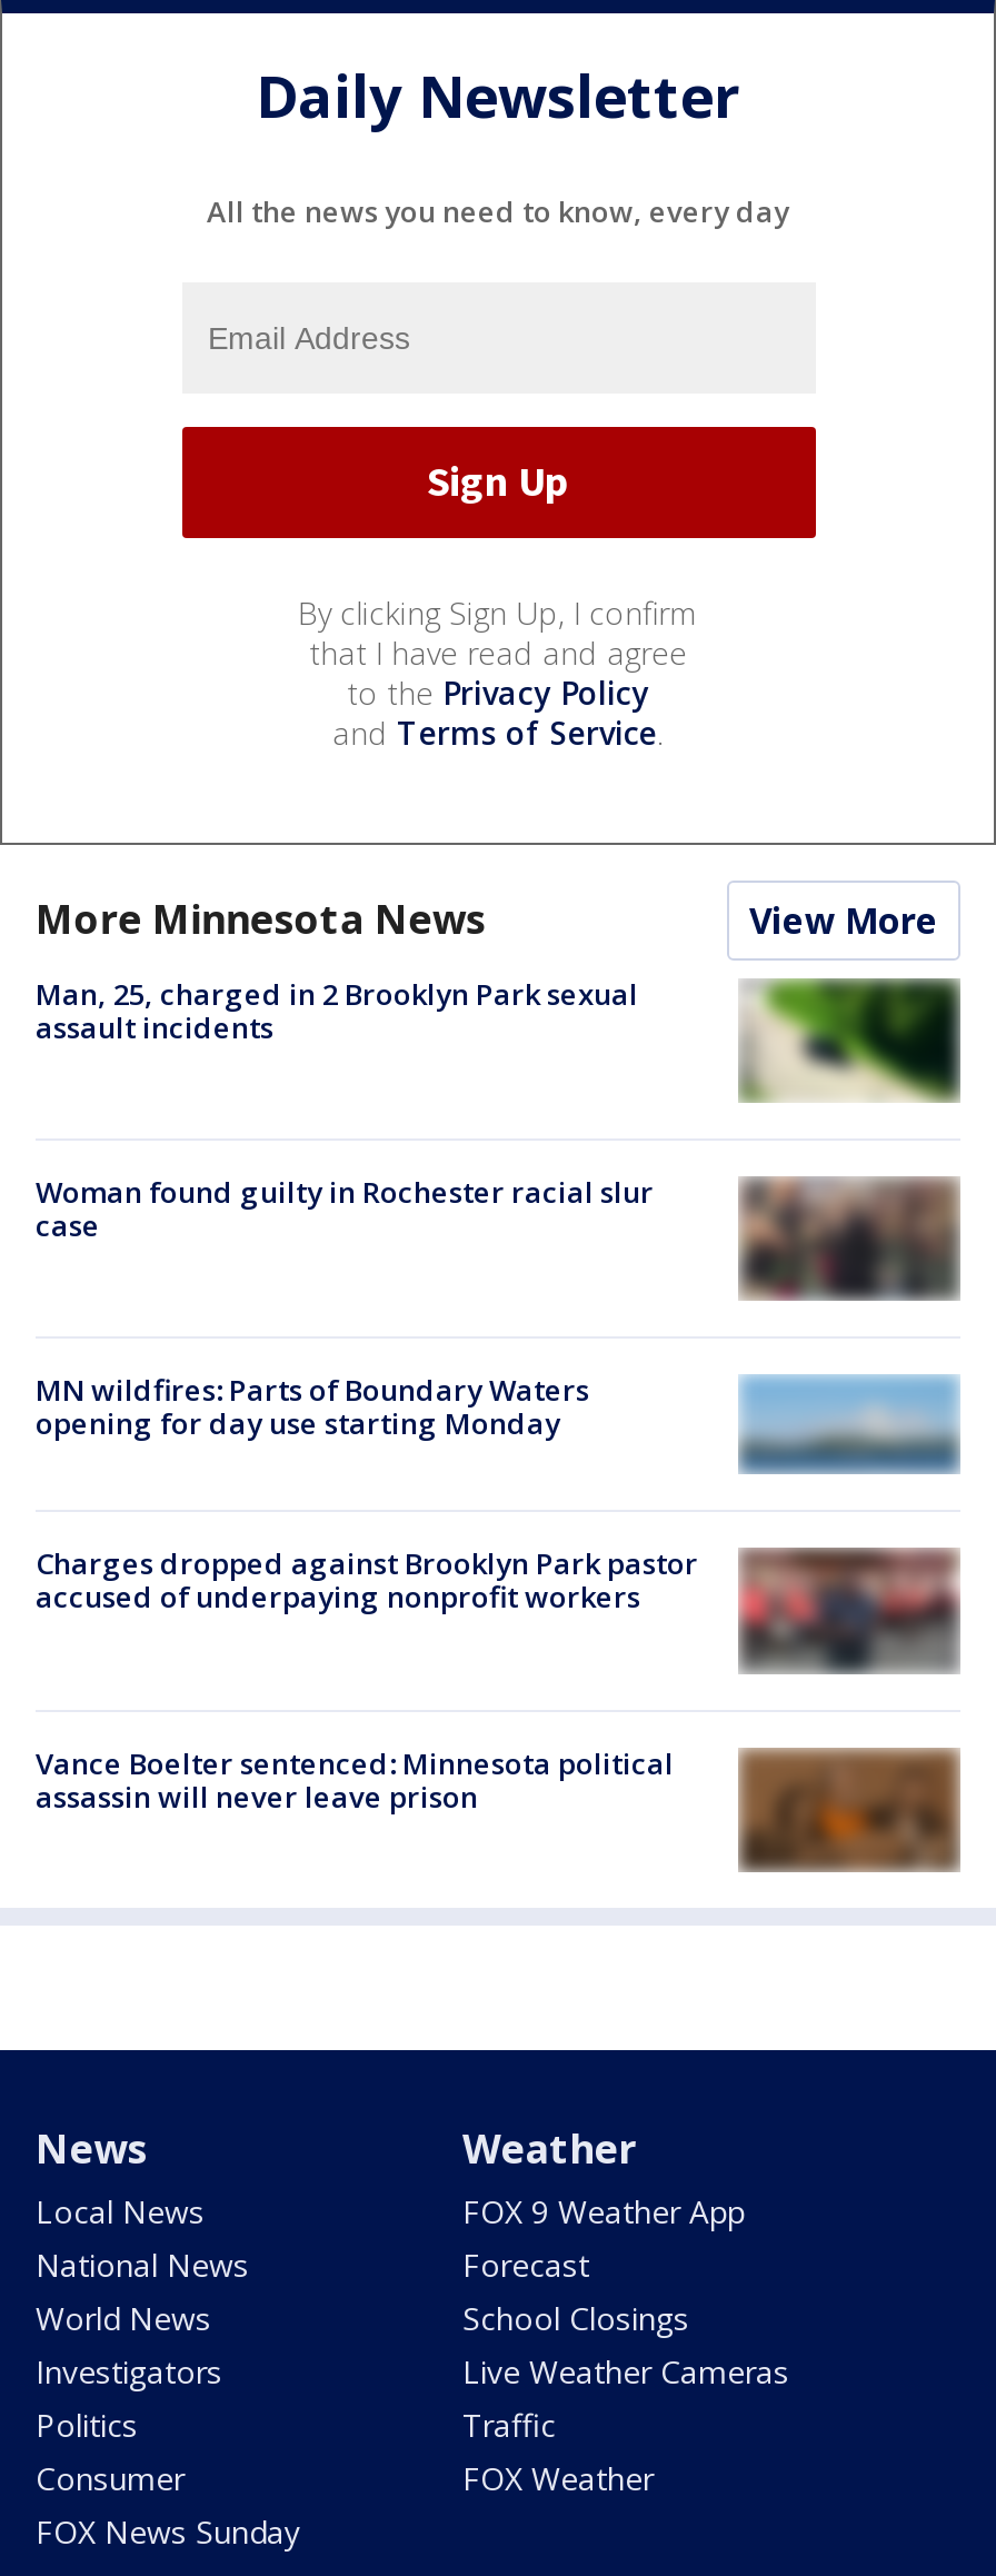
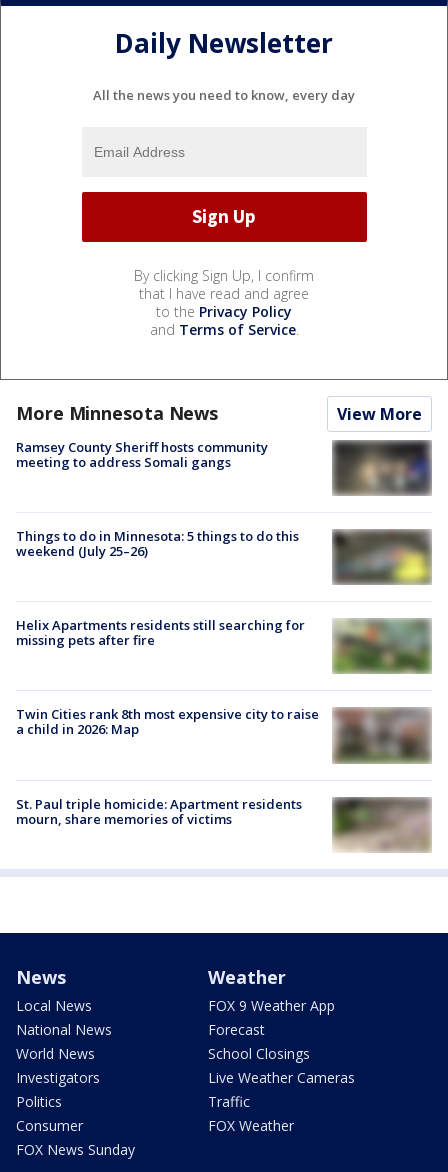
[36,973,638,1046] Man, 25, charged in 2 Brooklyn Park sexual | assault incidents -> [16,437,268,470] Ramsey County Sheriff hosts community | meeting to address Somali gangs
[740,978,956,1103] [image] -> [332,440,432,496] [image]
[36,1171,958,1301] [image] | Woman found guilty in Rochester racial slur | case -> [16,527,431,585] [image] | Things to do in Minnesota: 5 things to do this | weekend (July 25–26)
[36,1370,589,1443] MN wildfires: Parts of Boundary Waters | opening for day use starting Monday -> [16,616,305,649] Helix Apartments residents still searching for | missing pets after fire
[740,1374,960,1474] [image] -> [333,618,432,674] [image]
[36,1543,956,1668] [image] | Charges dropped against Brooklyn Park pastor | accused of underpaying nonprofit workers -> [16,705,428,763] [image] | Twin Cities rank 8th most expensive city to raise | a child in 2026: Map
[36,1742,958,1870] [image] | Vance Boelter sentenced: Minnesota political | assassin will never leave prison -> [16,794,430,852] [image] | St. Paul triple homicide: Apartment residents | mourn, share memories of victims

